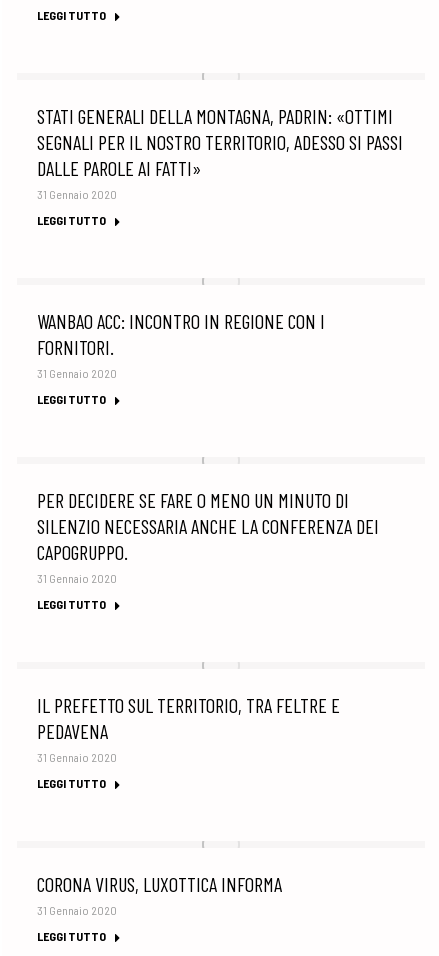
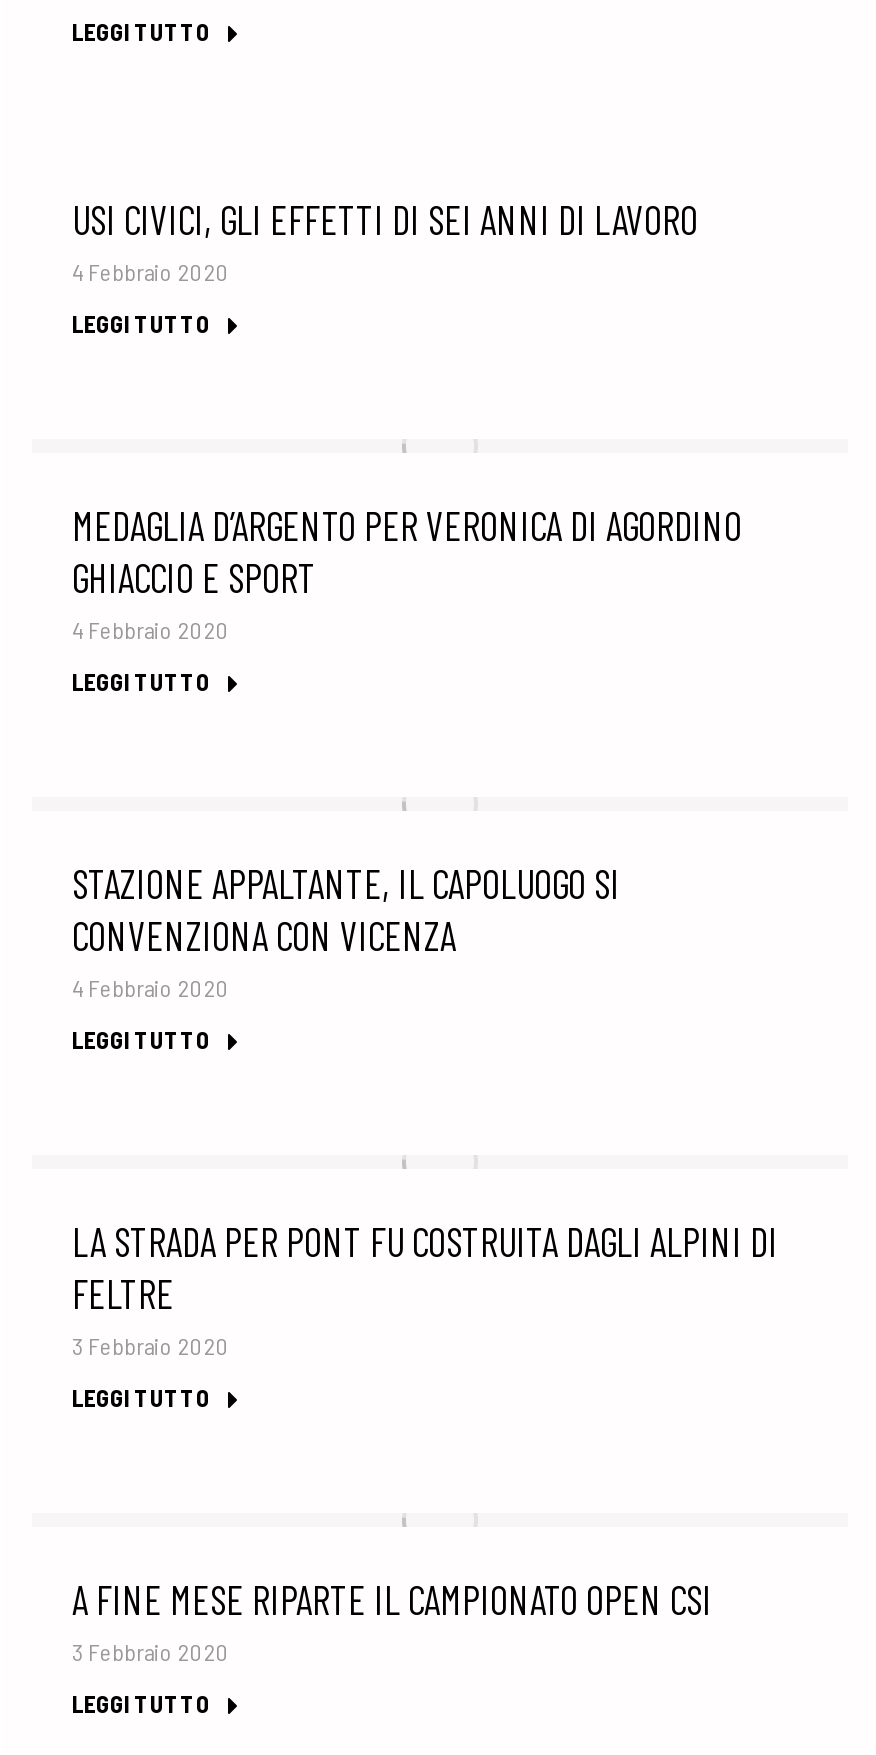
[37,104,403,201] STATI GENERALI DELLA MONTAGNA, PADRIN: «OTTIMI | SEGNALI PER IL NOSTRO TERRITORIO, ADESSO SI PASSI | DALLE PAROLE AI FATTI» | 31 Gennaio 2020 -> [72,194,706,284] USI CIVICI, GLI EFFETTI DI SEI ANNI DI LAVORO | 4 Febbraio 2020
[37,309,325,380] WANBAO ACC: INCONTRO IN REGIONE CON I | FORNITORI. | 31 Gennaio 2020 -> [72,500,742,642] MEDAGLIA D’ARGENTO PER VERONICA DI AGORDINO | GHIACCIO E SPORT | 4 Febbraio 2020
[37,488,379,585] PER DECIDERE SE FARE O MENO UN MINUTO DI | SILENZIO NECESSARIA ANCHE LA CONFERENZA DEI | CAPOGRUPPO. | 31 Gennaio 2020 -> [72,858,620,1000] STAZIONE APPALTANTE, IL CAPOLUOGO SI | CONVENZIONA CON VICENZA | 4 Febbraio 2020
[37,693,340,764] IL PREFETTO SUL TERRITORIO, TRA FELTRE E | PEDAVENA | 31 Gennaio 2020 -> [72,1216,778,1358] LA STRADA PER PONT FU COSTRUITA DAGLI ALPINI DI | FELTRE | 3 Febbraio 2020
[37,872,282,917] CORONA VIRUS, LUXOTTICA INFORMA | 31 Gennaio 2020 -> [72,1574,712,1664] A FINE MESE RIPARTE IL CAMPIONATO OPEN CSI | 3 Febbraio 2020

